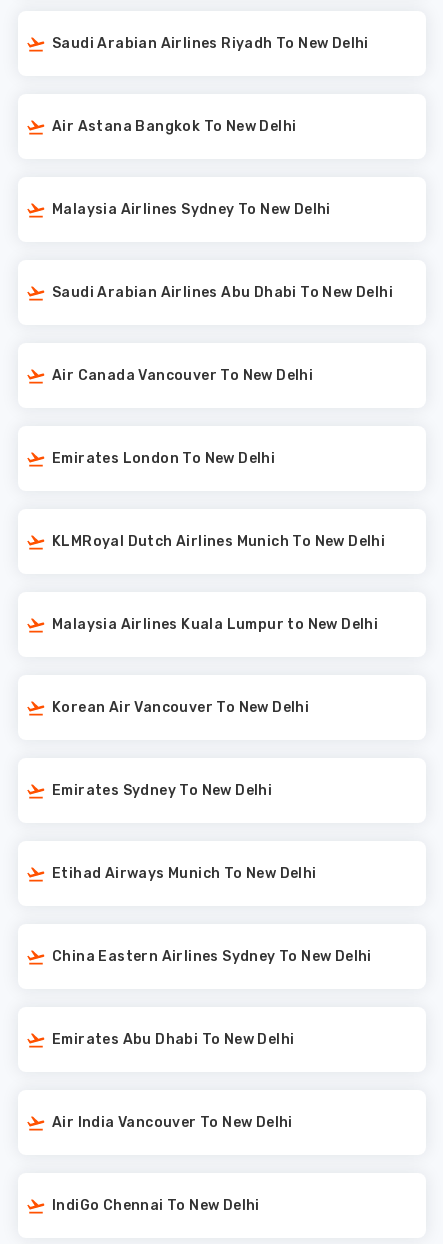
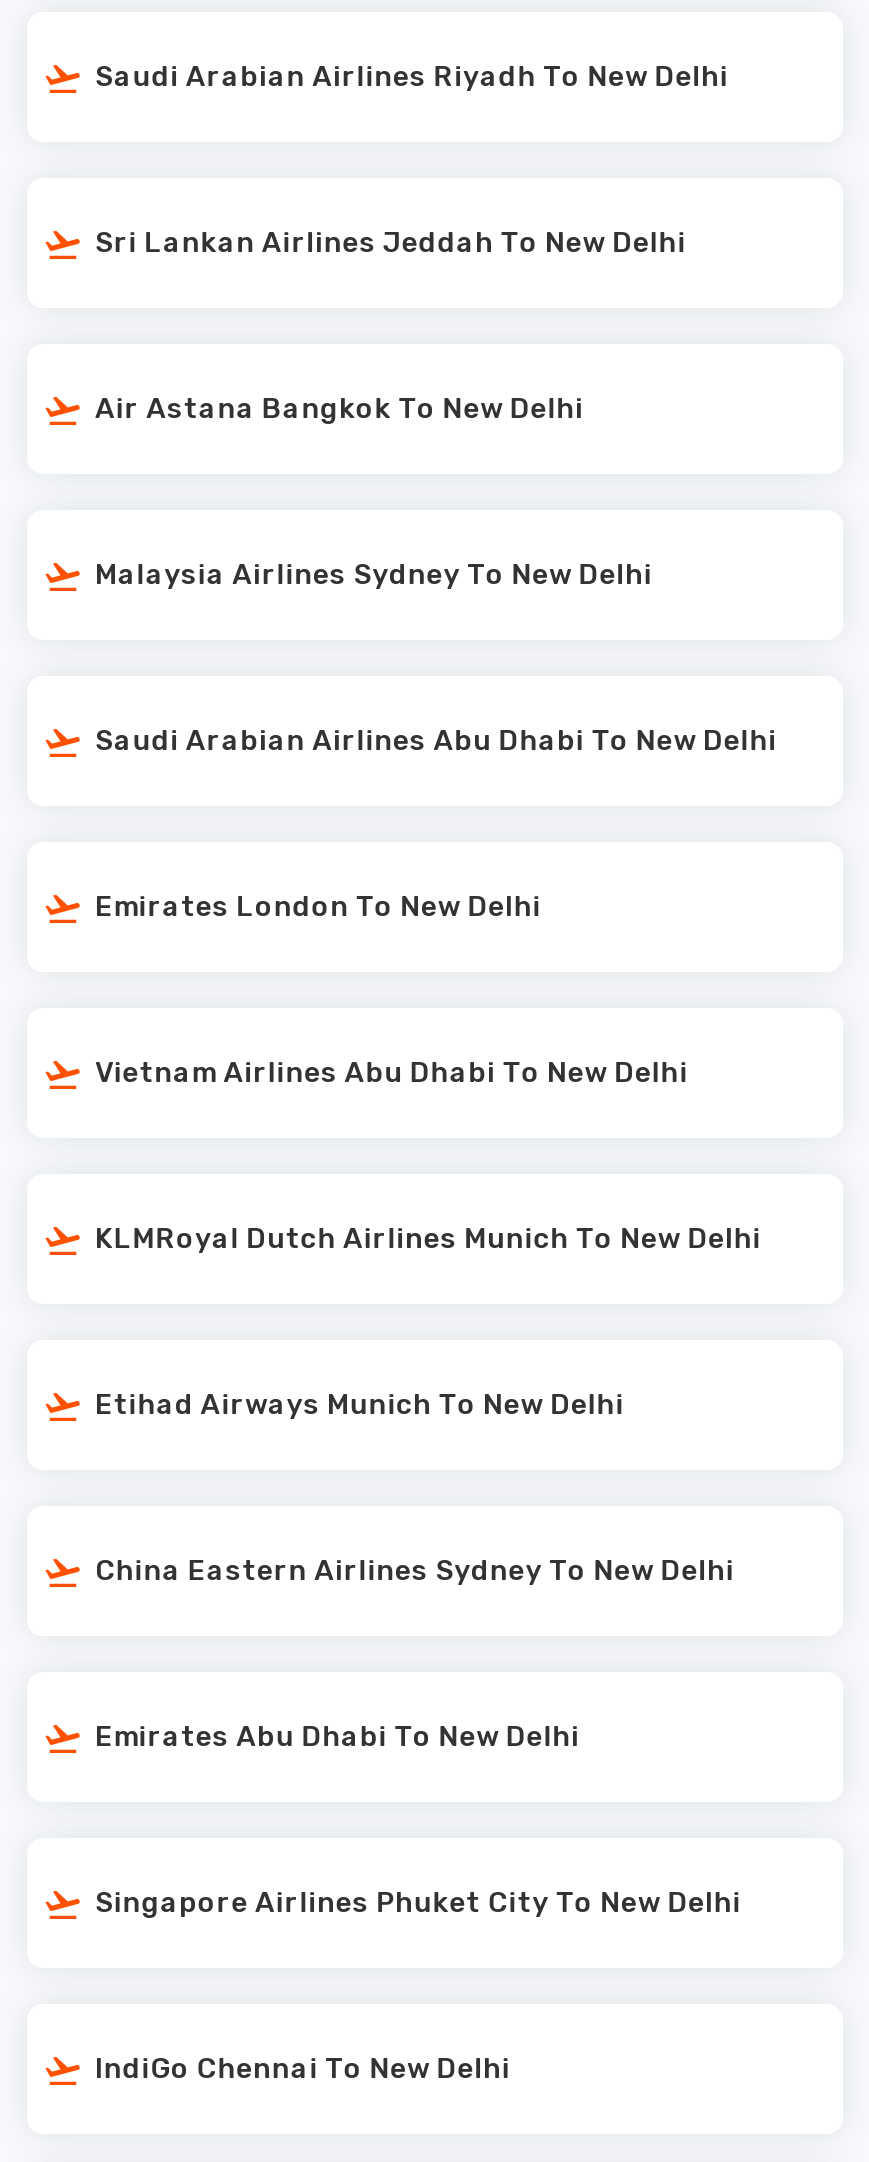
none -> [114,225,686,259] Sri Lankan Airlines Jeddah To New Delhi
moved [61,118,393,301] -> [114,391,777,757]: Air Astana Bangkok To New Delhi | Malaysia Airlines Sydney To New Delhi | Saudi Arabian Airlines Abu Dhabi To New Delhi
[62,367,313,384] Air Canada Vancouver To New Delhi -> none
none -> [114,1055,688,1089] Vietnam Airlines Abu Dhabi To New Delhi
moved [61,533,385,550] -> [114,1221,761,1255]: KLMRoyal Dutch Airlines Munich To New Delhi
[63,616,378,633] Malaysia Airlines Kuala Lumpur to New Delhi -> none
[61,699,309,716] Korean Air Vancouver To New Delhi -> none
[61,782,272,799] Emirates Sydney To New Delhi -> none
[62,1114,293,1131] Air India Vancouver To New Delhi -> [114,1885,741,1919] Singapore Airlines Phuket City To New Delhi

